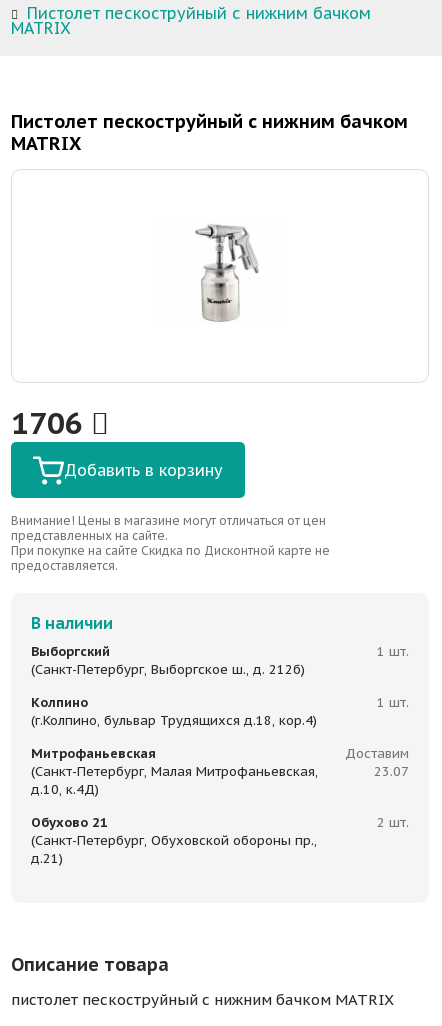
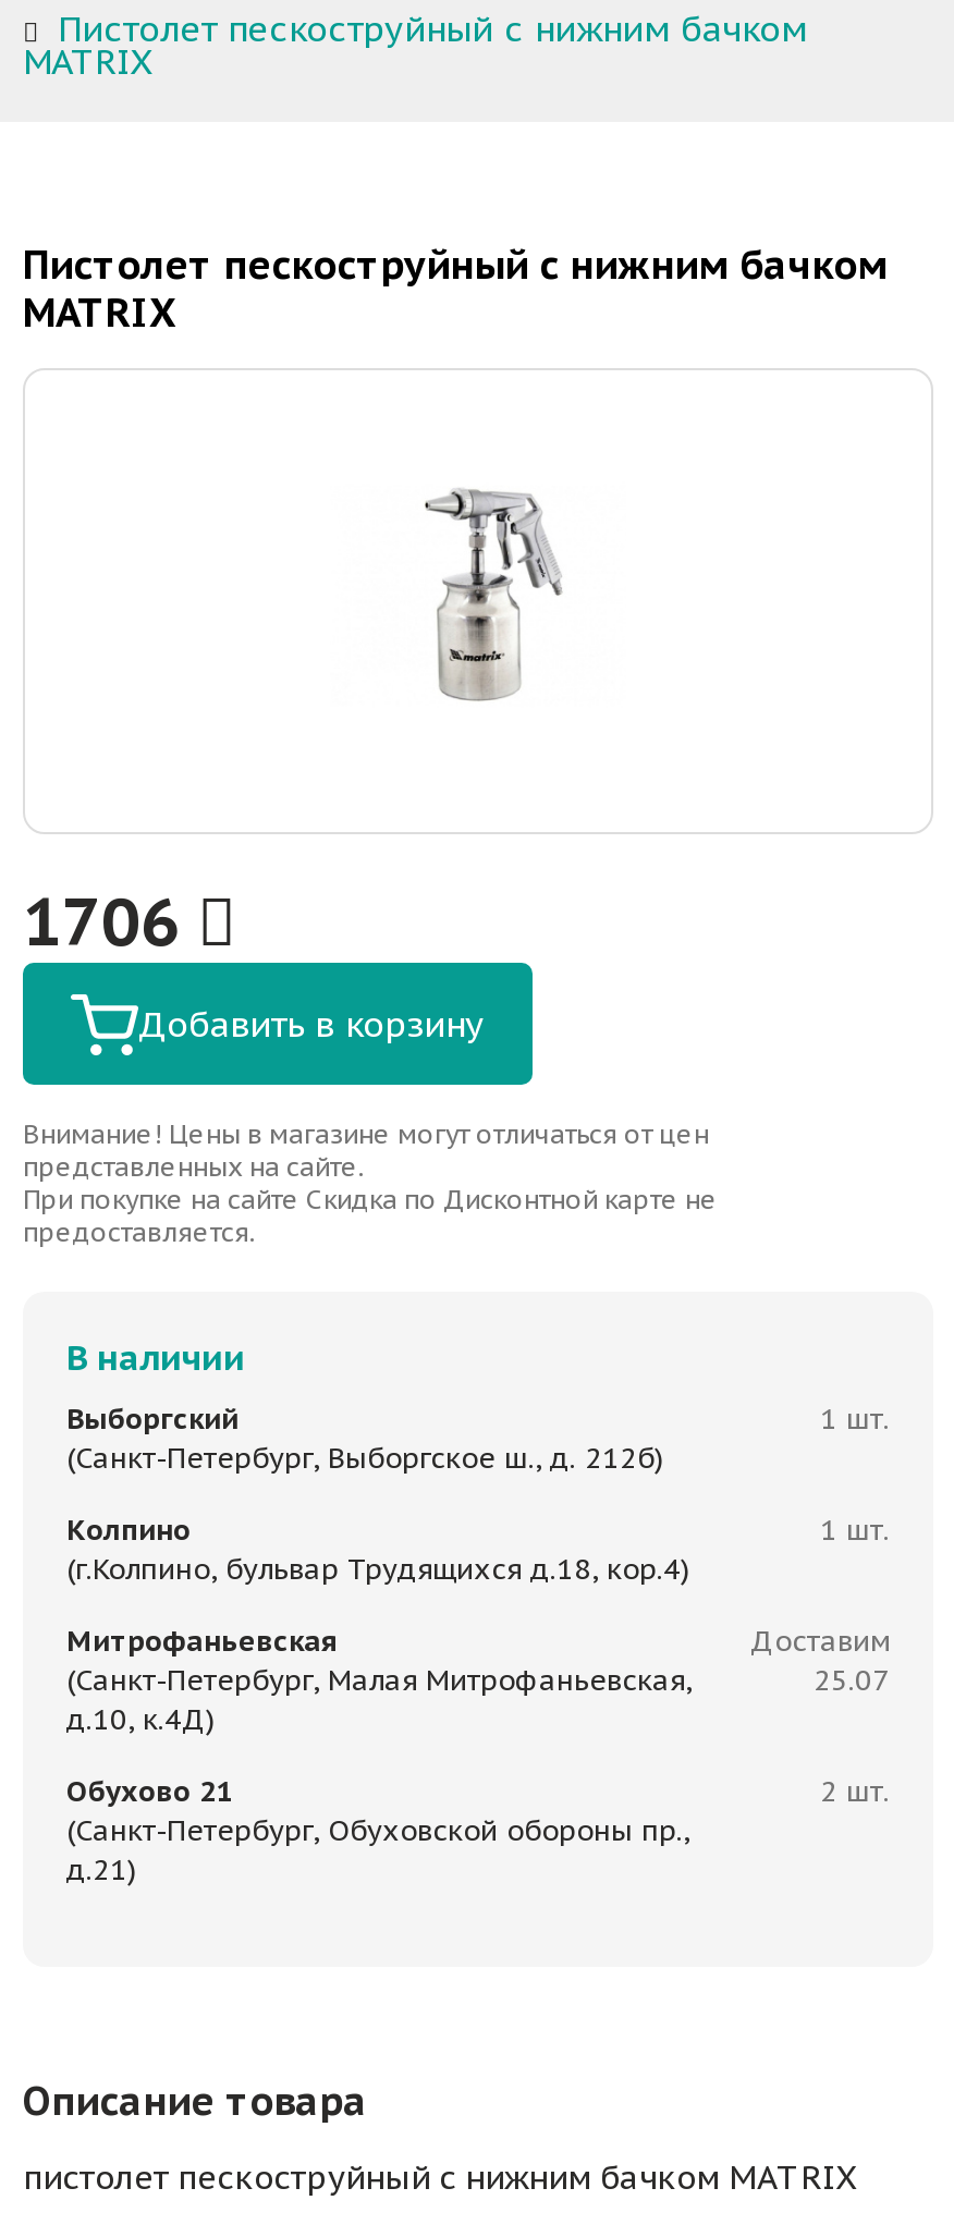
[374,763,409,780] 23.07 -> [814,1662,890,1699] 25.07

